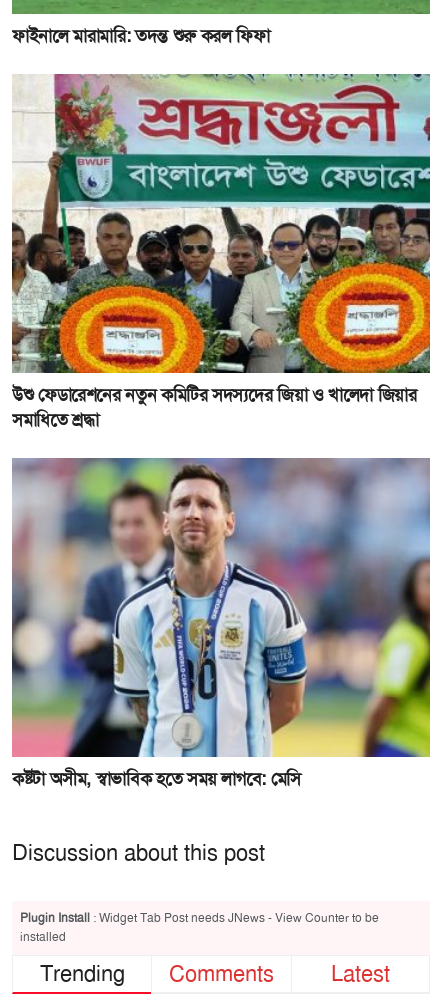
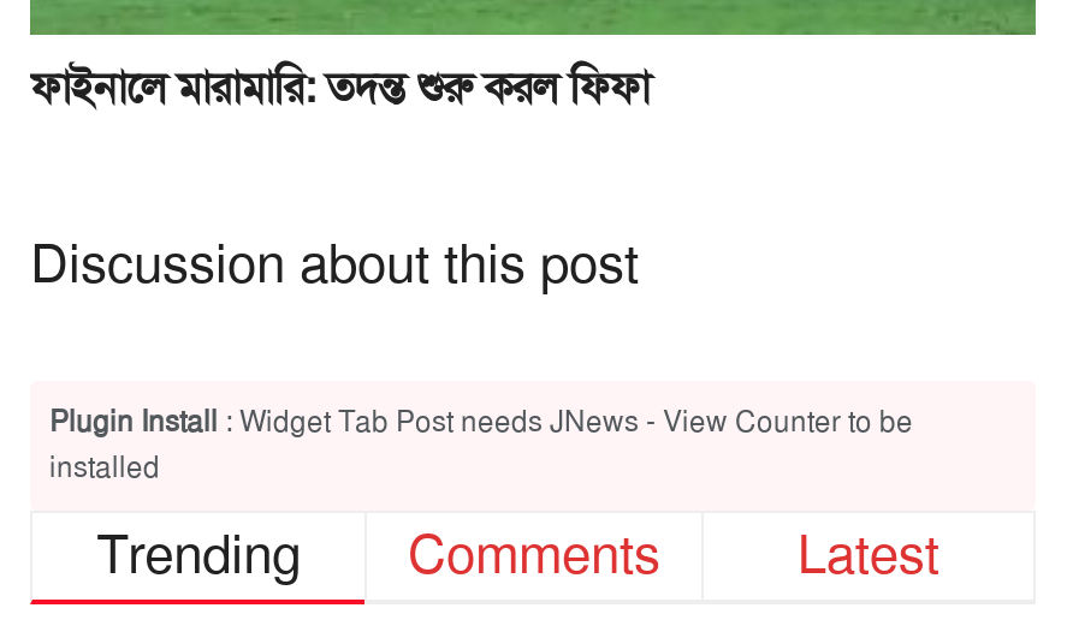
[11,73,431,432] [image] | উশু ফেডারেশনের নতুন কমিটির সদস‍‍্যদের জিয়া ও খালেদা জিয়ার | সমাধিতে শ্রদ্ধা -> none
[11,457,431,790] [image] | কষ্টটা অসীম, স্বাভাবিক হতে সময় লাগবে: মেসি -> none

